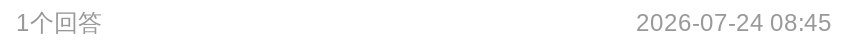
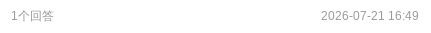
[636,9,832,37] 2026-07-24 08:45 -> [321,9,419,23] 2026-07-21 16:49

